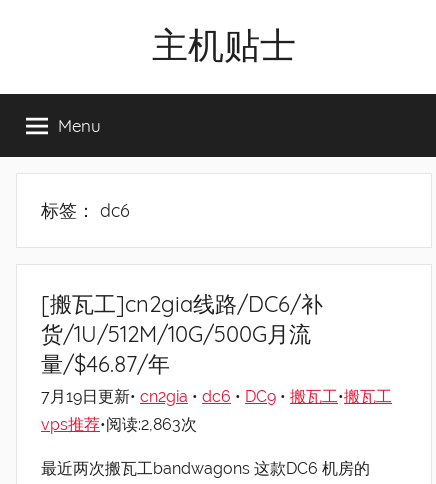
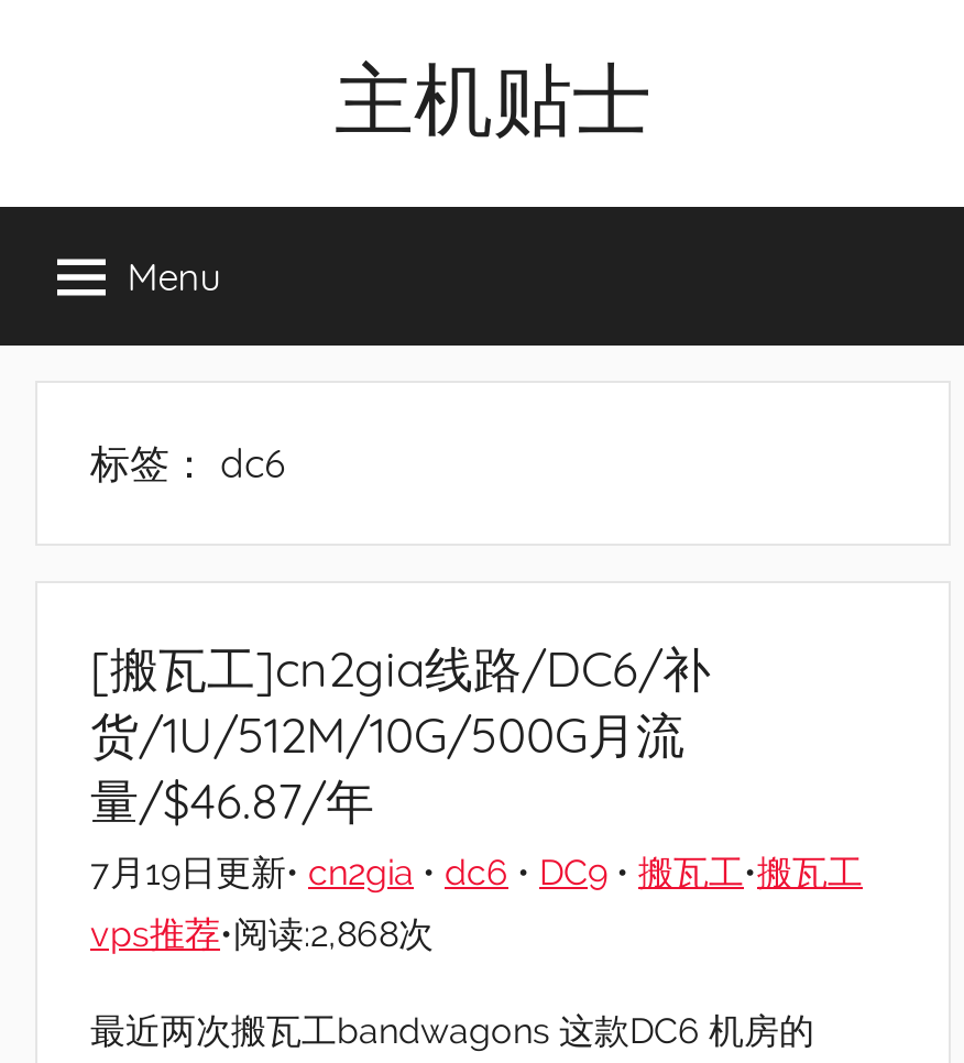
[41,415,197,434] vps推荐•阅读:2,863次 -> [90,914,434,956] vps推荐•阅读:2,868次

